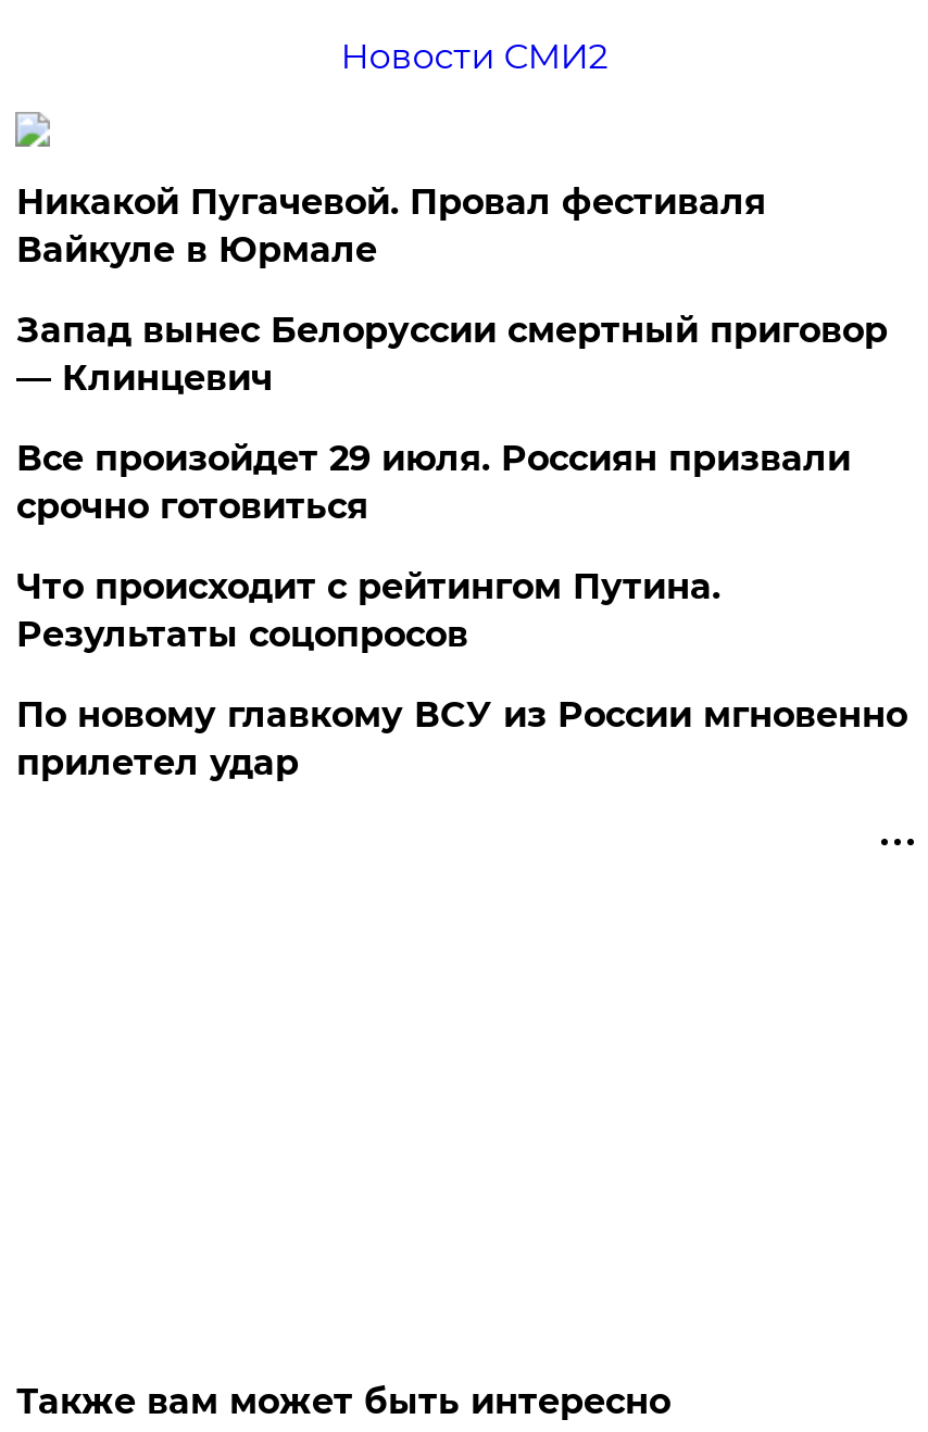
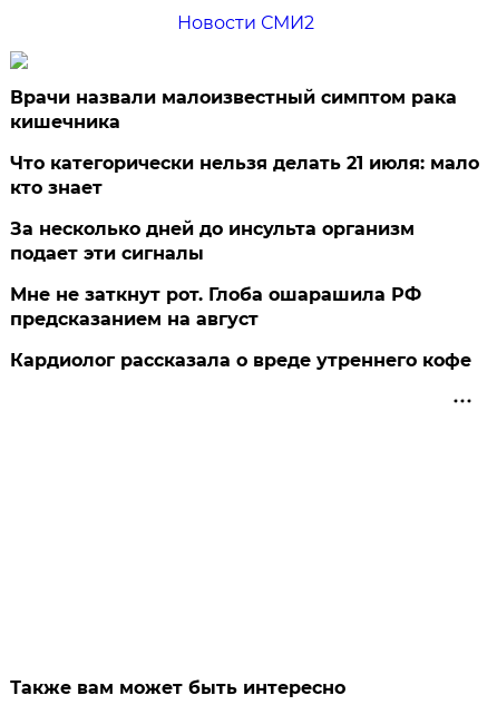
[16,181,766,270] Никакой Пугачевой. Провал фестиваля | Вайкуле в Юрмале -> [10,87,457,132] Врачи назвали малоизвестный симптом рака | кишечника
[16,309,888,399] Запад вынес Белоруссии смертный приговор | — Клинцевич -> [10,152,480,198] Что категорически нельзя делать 21 июля: мало | кто знает
[16,438,851,527] Все произойдет 29 июля. Россиян призвали | срочно готовиться -> [10,218,415,264] За несколько дней до инсульта организм | подает эти сигналы
[16,566,720,655] Что происходит с рейтингом Путина. | Результаты соцопросов -> [10,284,422,330] Мне не заткнут рот. Глоба ошарашила РФ | предсказанием на август
[16,694,907,783] По новому главкому ВСУ из России мгновенно | прилетел удар -> [10,350,472,371] Кардиолог рассказала о вреде утреннего кофе

